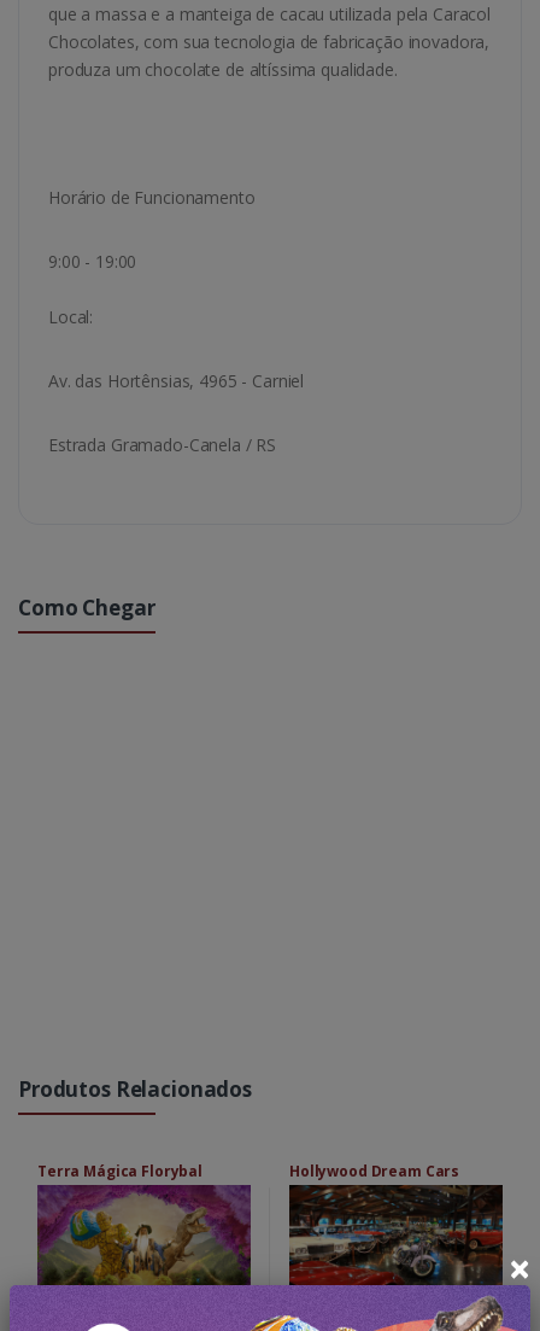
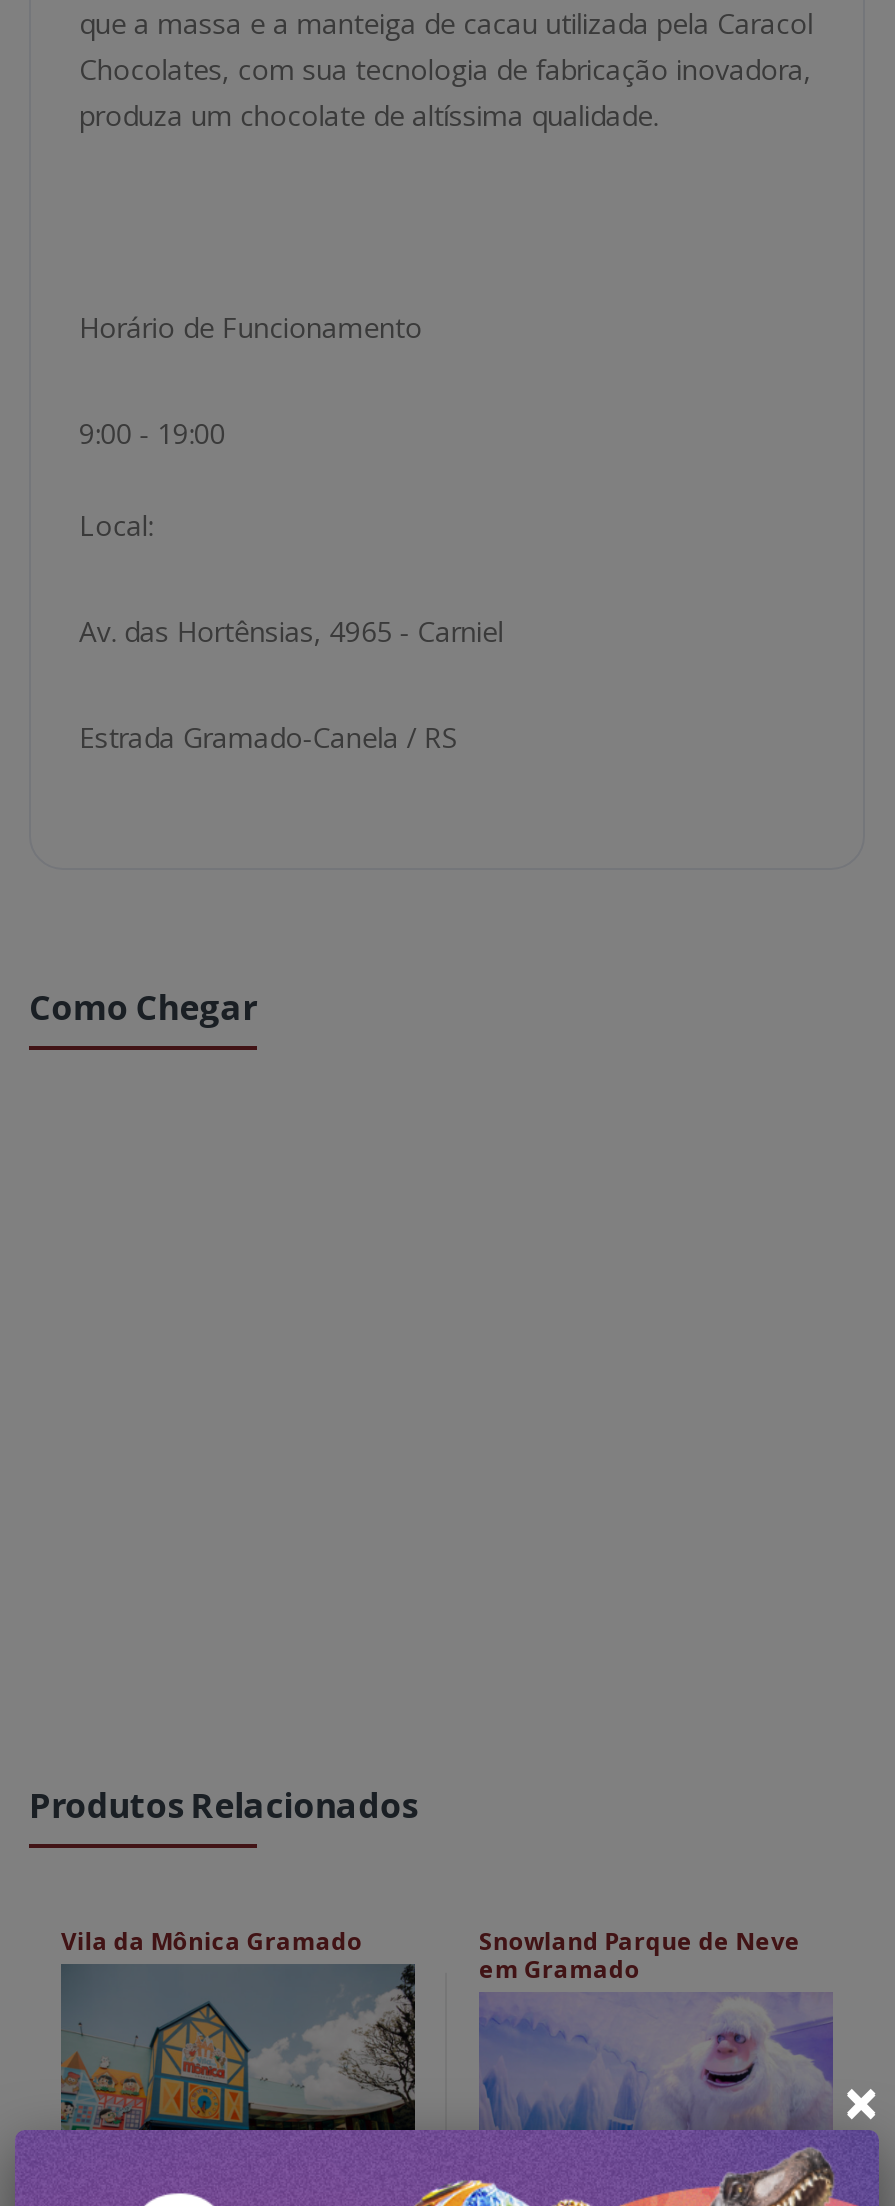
[37,1161,202,1181] Terra Mágica Florybal -> [61,1924,363,1958] Vila da Mônica Gramado
[289,1161,459,1181] Hollywood Dream Cars -> [479,1924,800,1986] Snowland Parque de Neve | em Gramado
[36,1184,252,1286] [image] -> [59,1962,417,2132] [image]
[288,1184,504,1286] [image] -> [479,1964,835,2132] [image]

